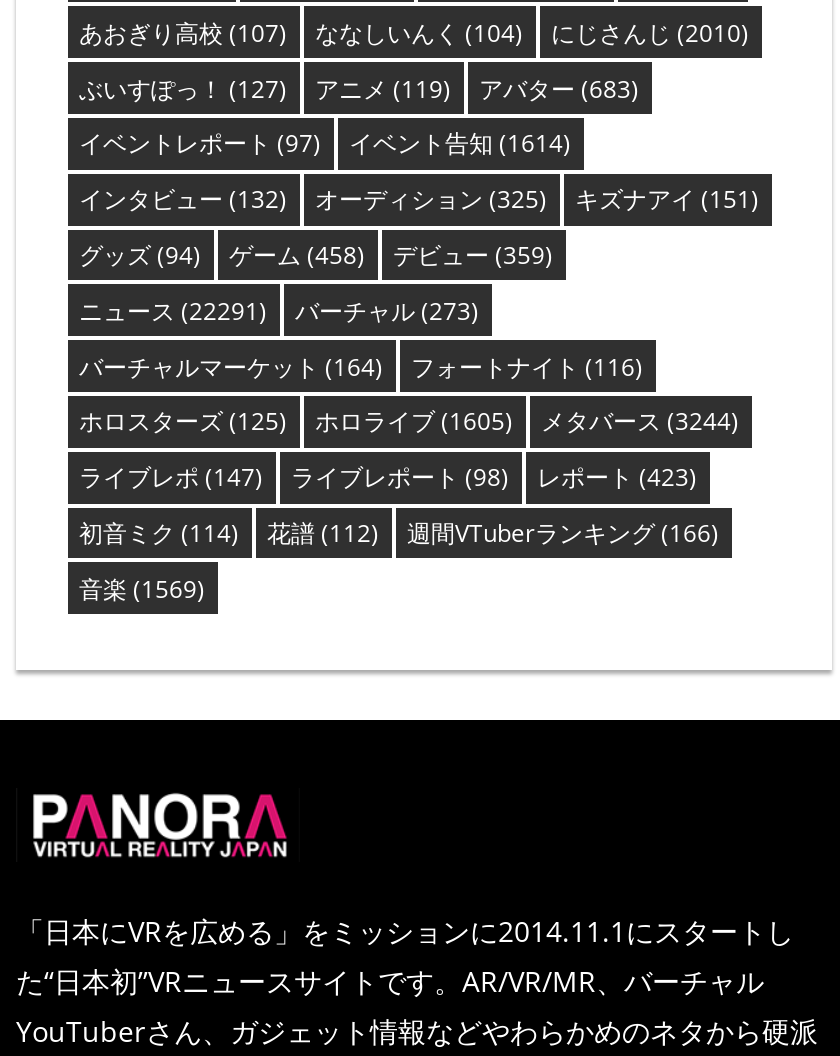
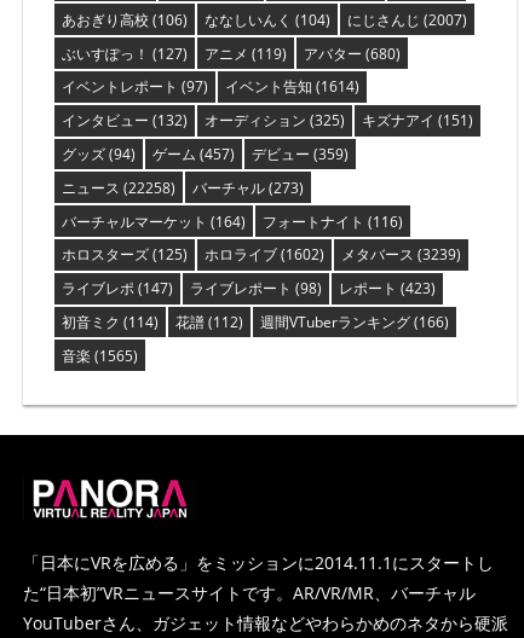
[79,16,287,50] あおぎり高校(107) -> [61,10,187,30] あおぎり高校(106)
[551,16,749,50] にじさんじ(2010) -> [347,10,467,30] にじさんじ(2007)
[79,71,639,105] ぶいすぽっ！(127) アニメ(119) アバター(683) -> [61,43,400,64] ぶいすぽっ！(127) アニメ(119) アバター(680)
[79,238,553,272] グッズ(94) ゲーム(458) デビュー(359) -> [61,144,348,164] グッズ(94) ゲーム(457) デビュー(359)
[79,294,479,328] ニュース(22291) バーチャル(273) -> [61,177,303,198] ニュース(22258) バーチャル(273)
[315,405,513,439] ホロライブ(1605) -> [204,244,324,265] ホロライブ(1602)
[541,405,739,439] メタバース(3244) -> [341,244,460,265] メタバース(3239)
[79,571,205,605] 音楽(1569) -> [61,345,137,366] 音楽(1565)

